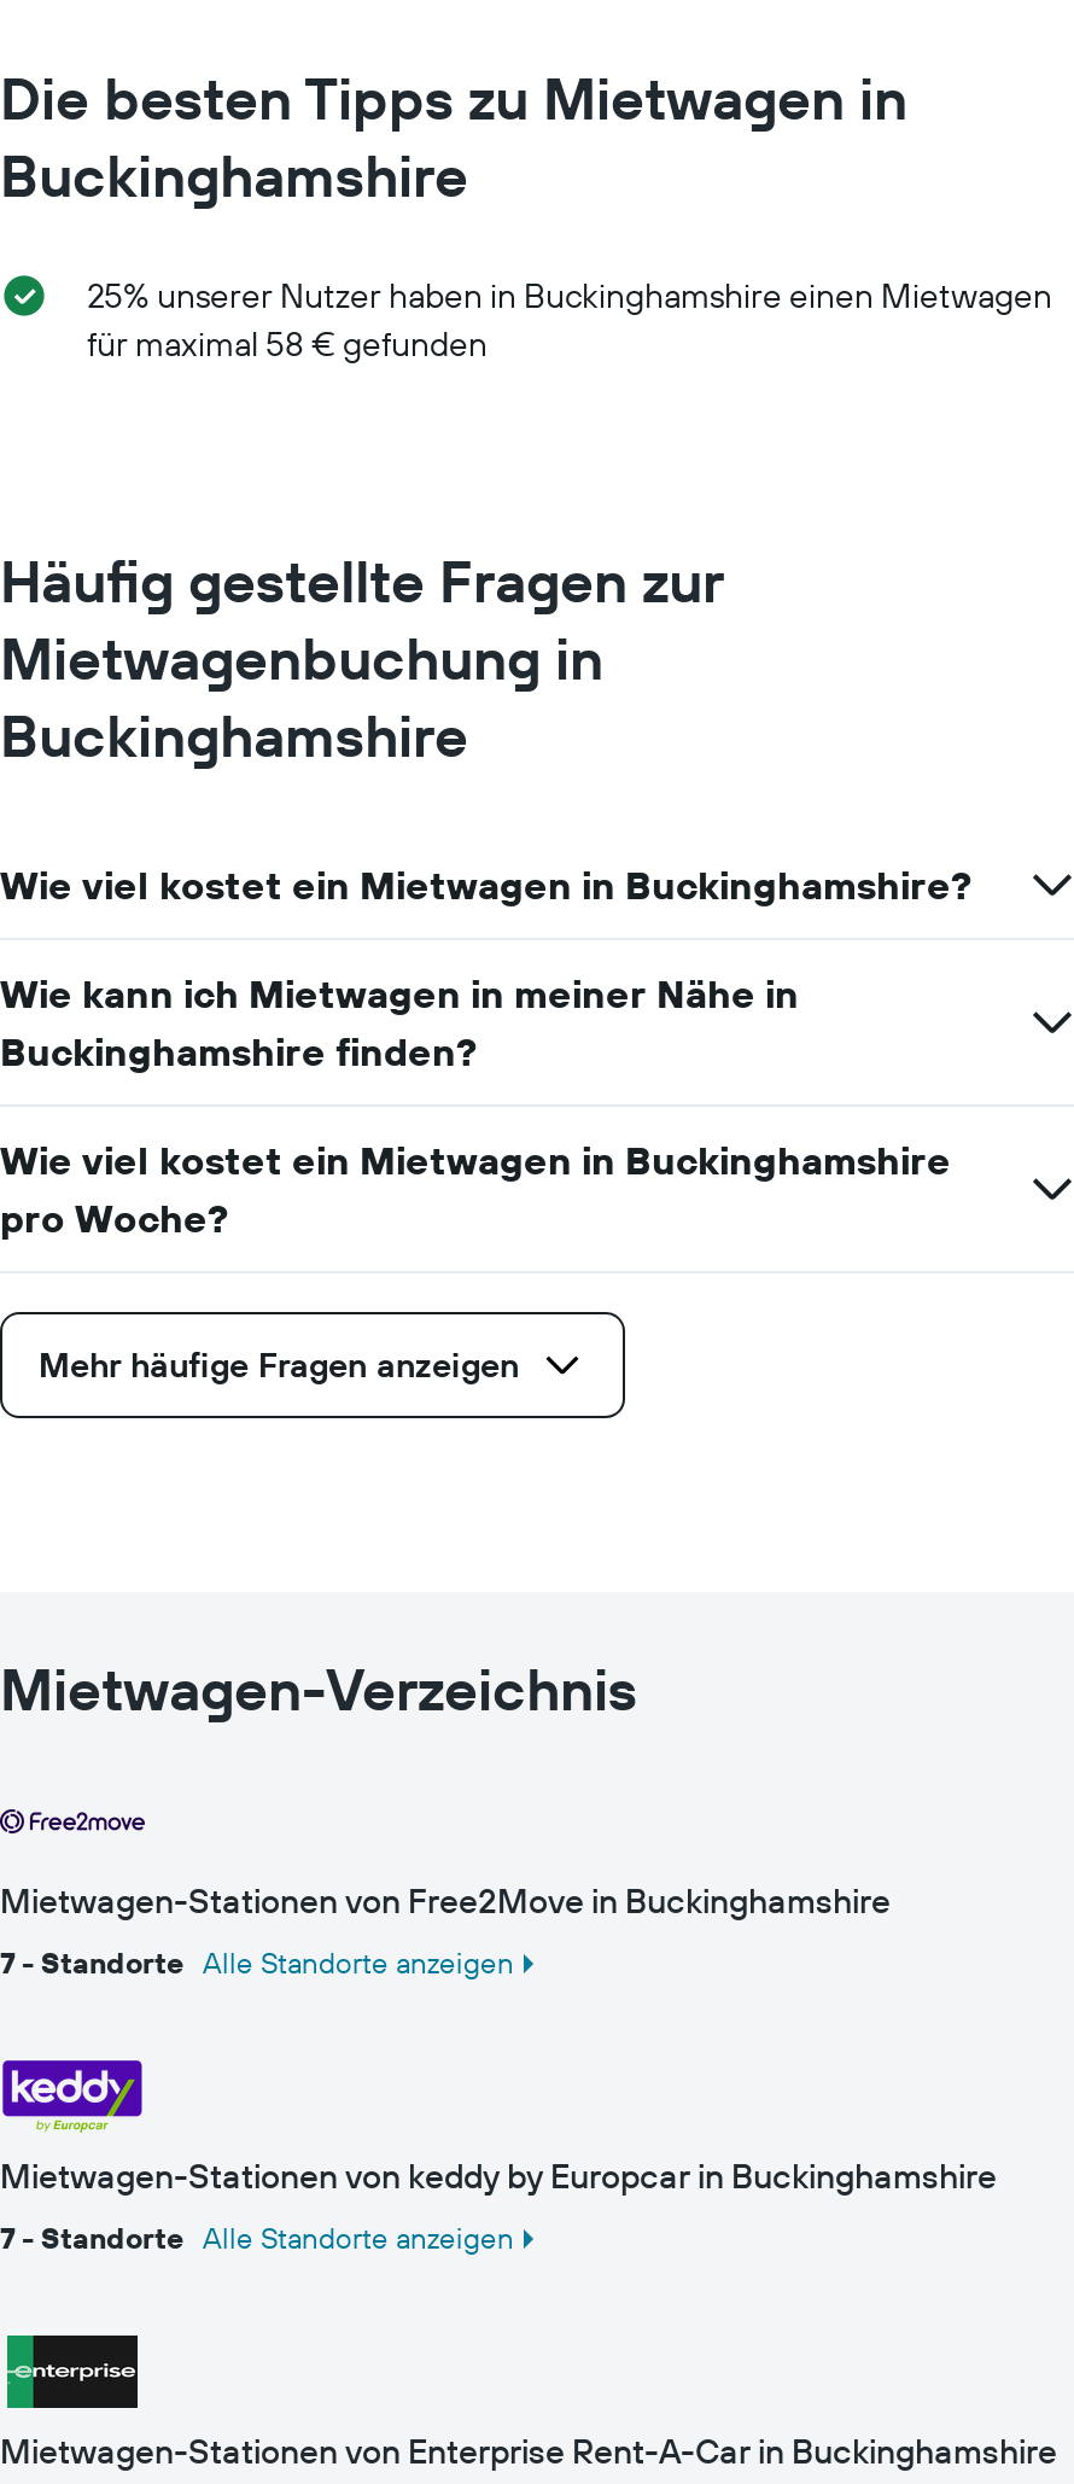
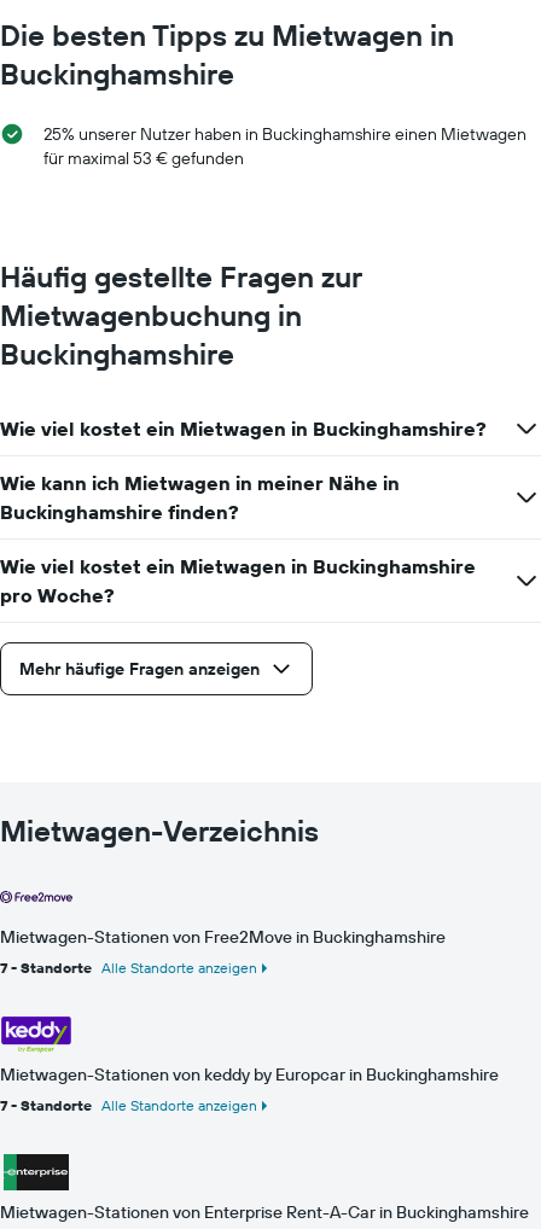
[87,322,488,365] für maximal 58 € gefunden -> [43,147,244,169] für maximal 53 € gefunden

